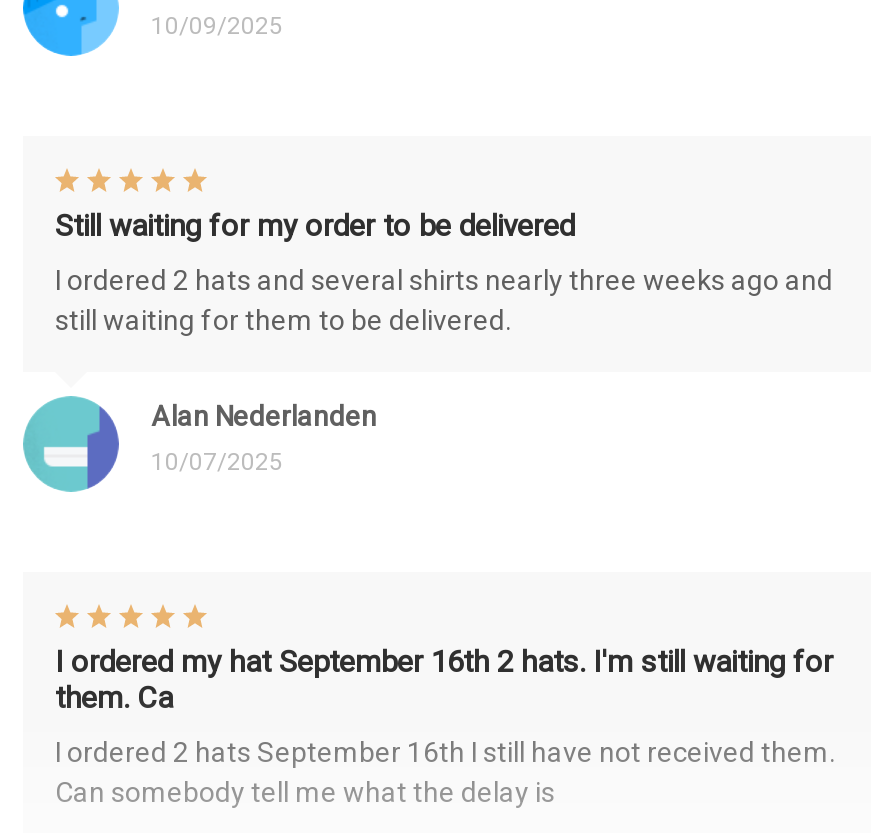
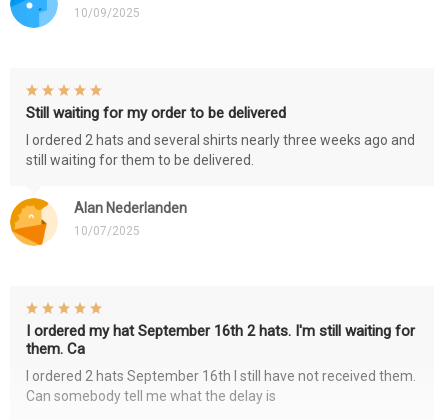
[21,394,121,494] [image] -> [9,197,58,247] [image]

